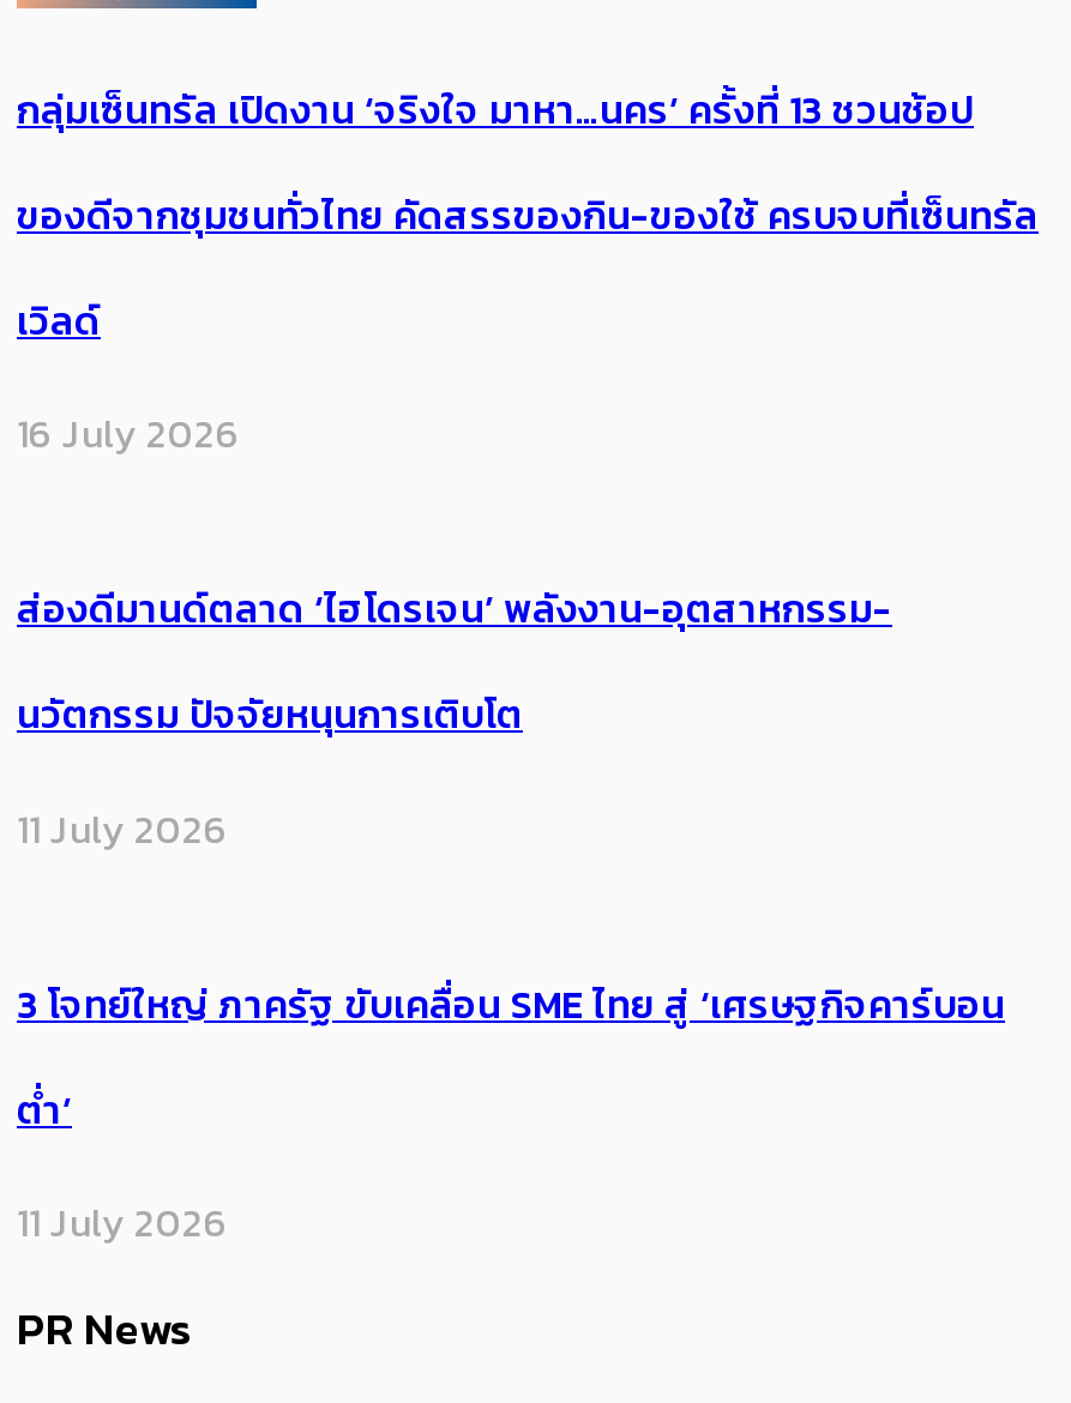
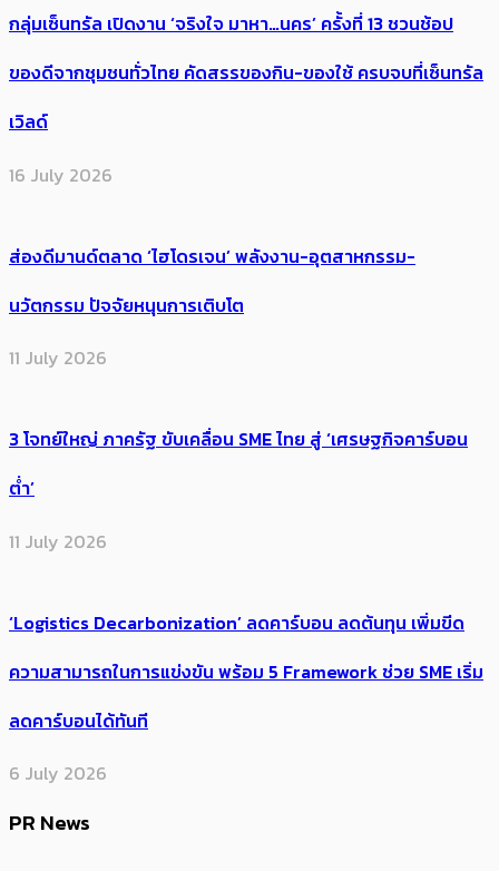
none -> [9,609,483,786] ‘Logistics Decarbonization’ ลดคาร์บอน ลดต้นทุน เพิ่มขีด | ความสามารถในการแข่งขัน พร้อม 5 Framework ช่วย SME เริ่ม | ลดคาร์บอนได้ทันที | 6 July 2026

